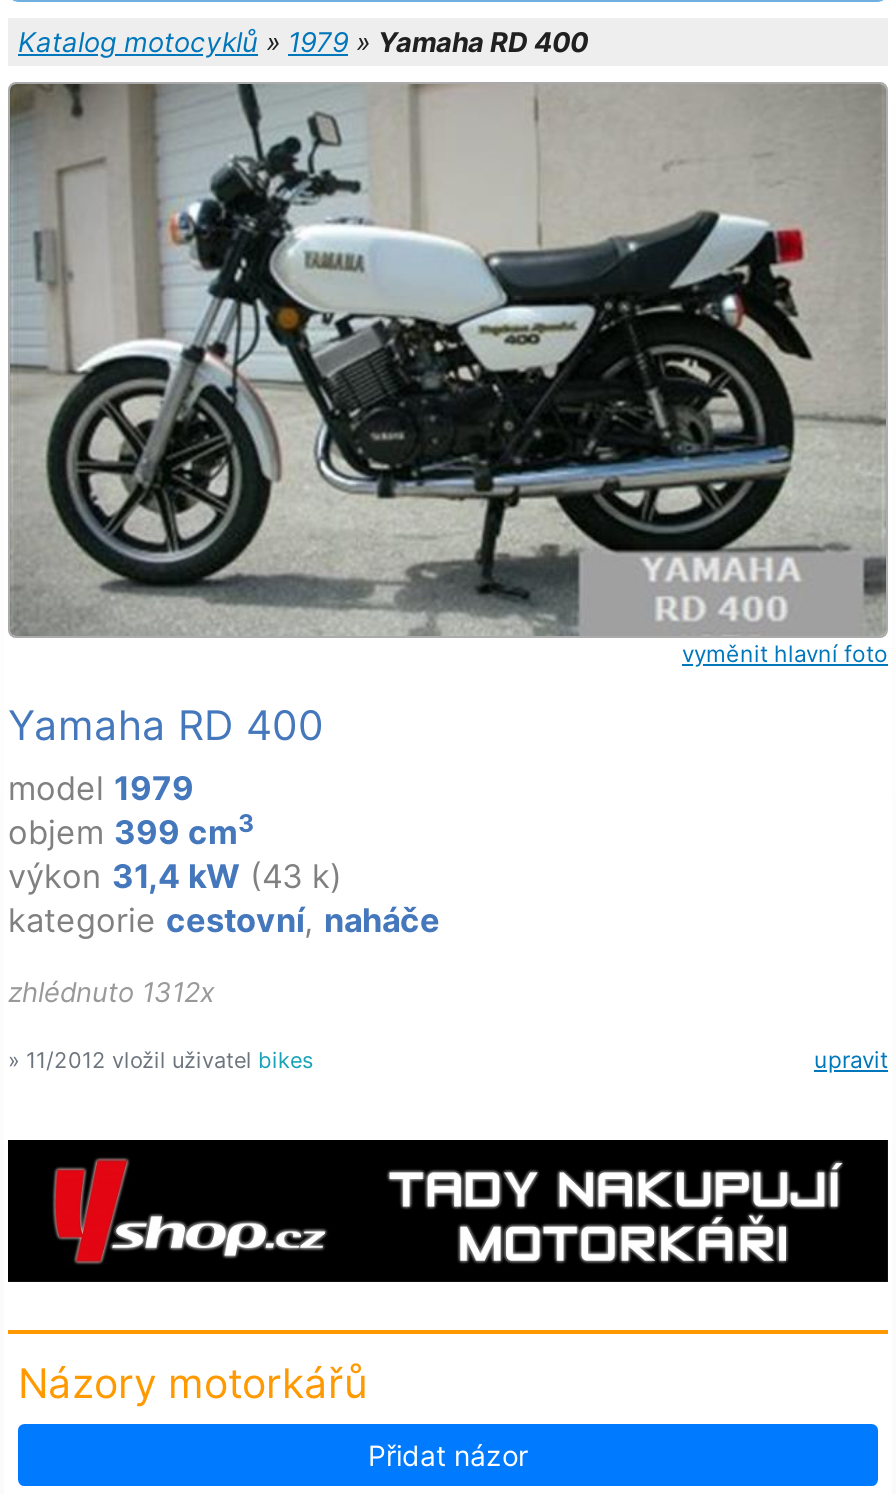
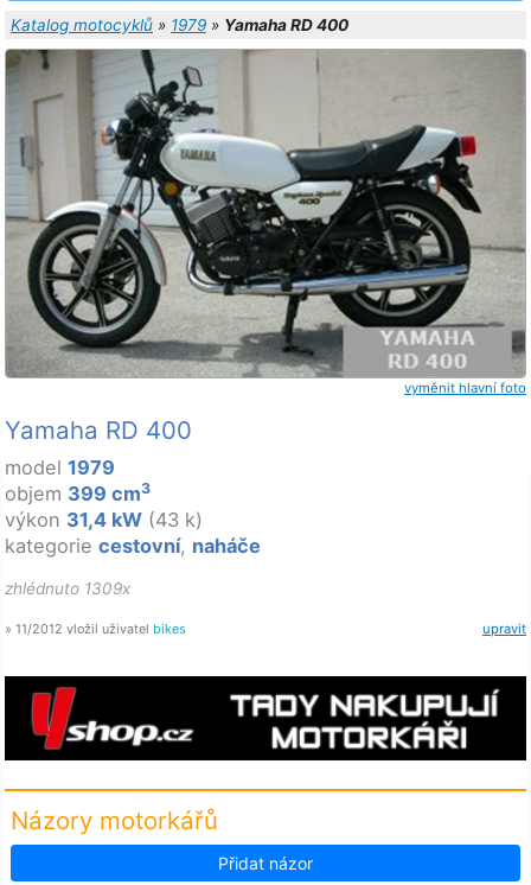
[8,976,214,1008] zhlédnuto 1312x -> [5,579,130,598] zhlédnuto 1309x

